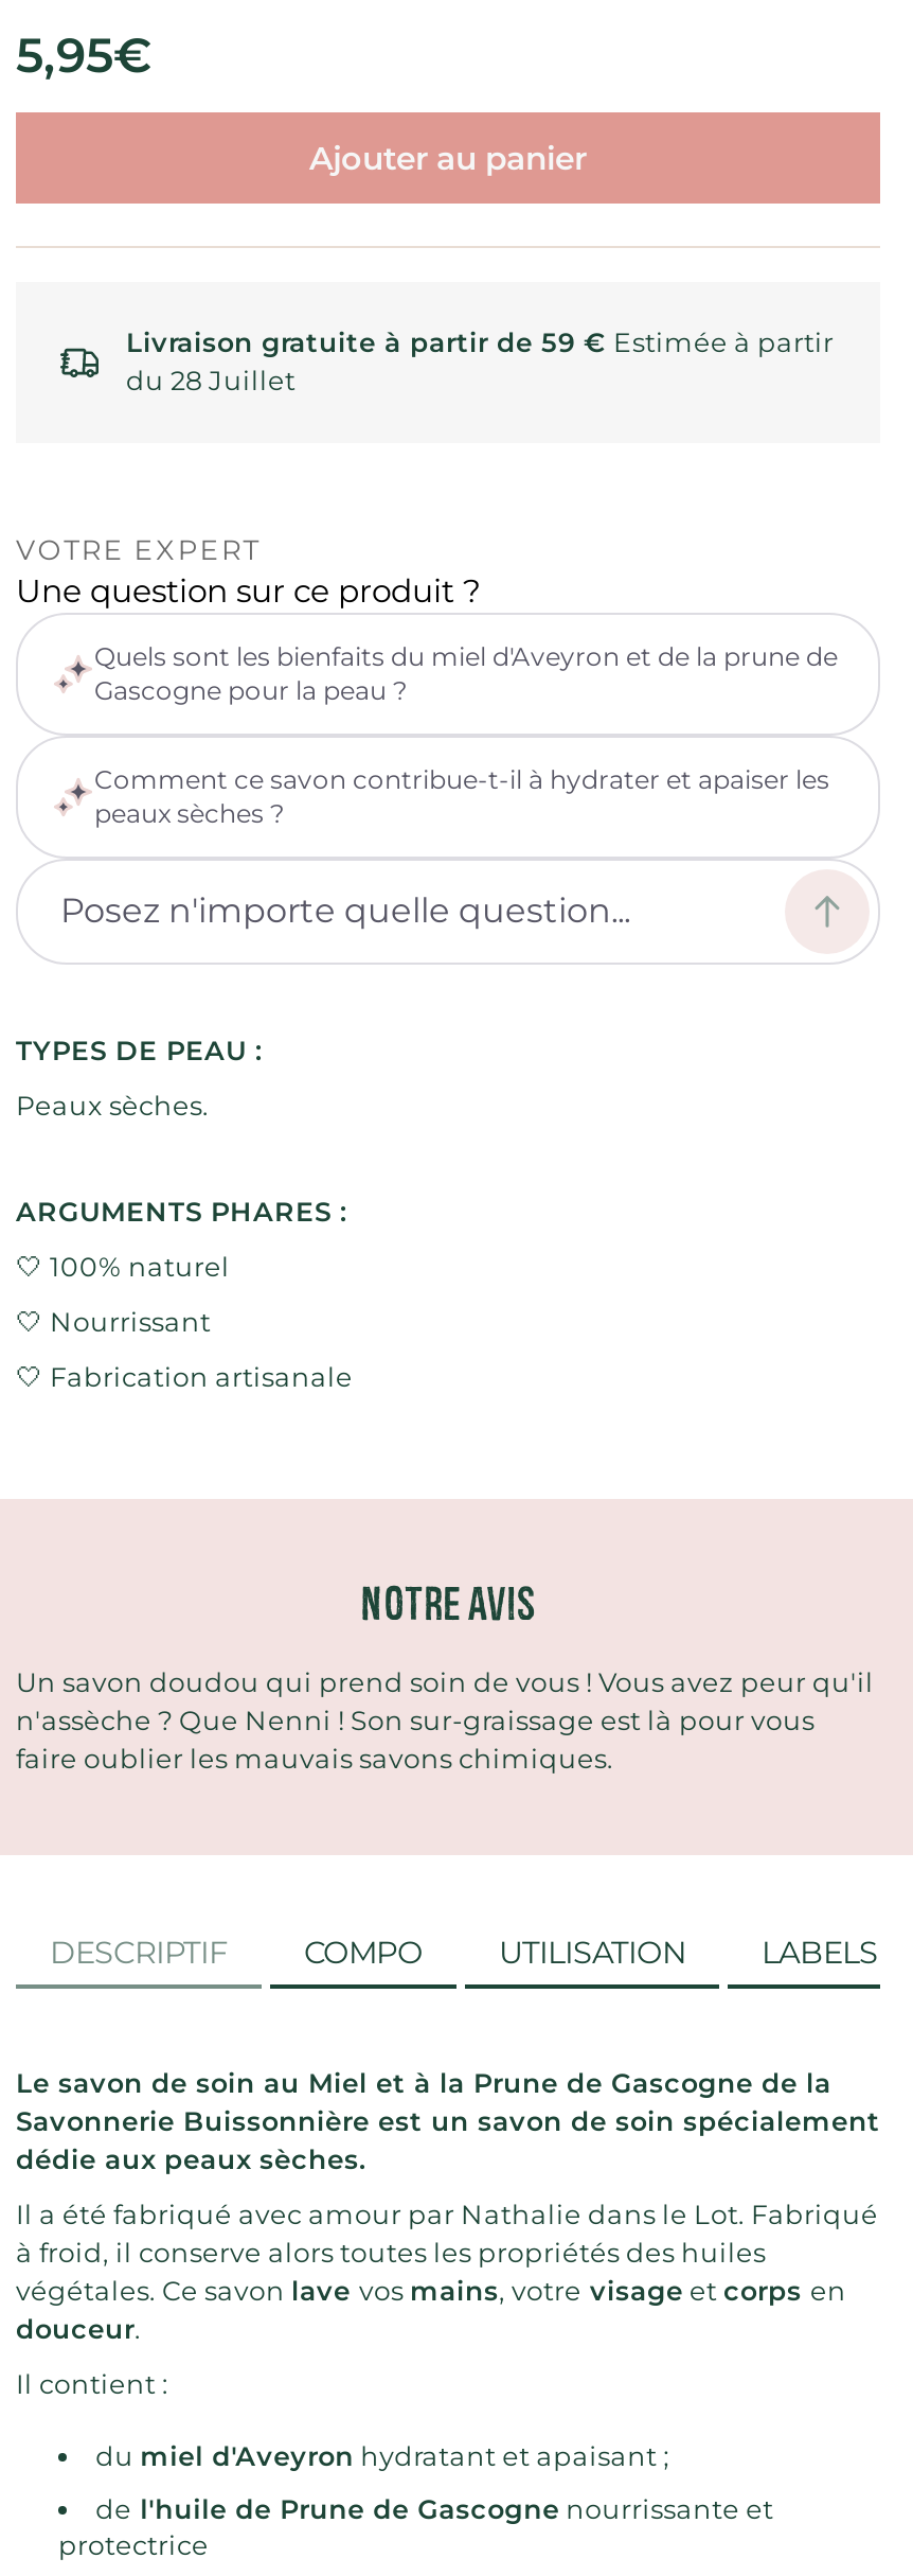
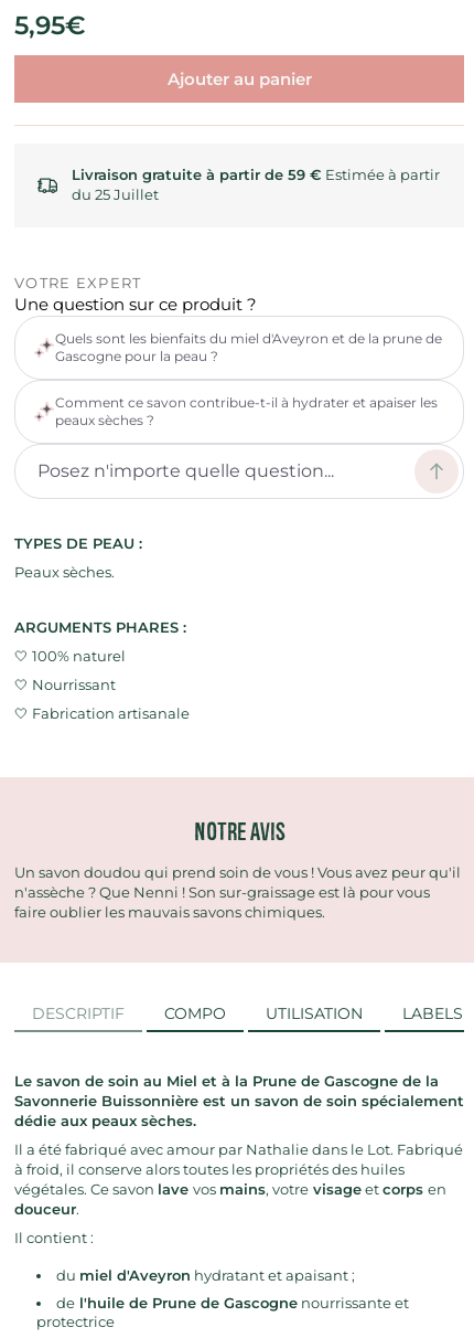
[126,365,296,396] du 28 Juillet -> [72,187,159,203] du 25 Juillet

